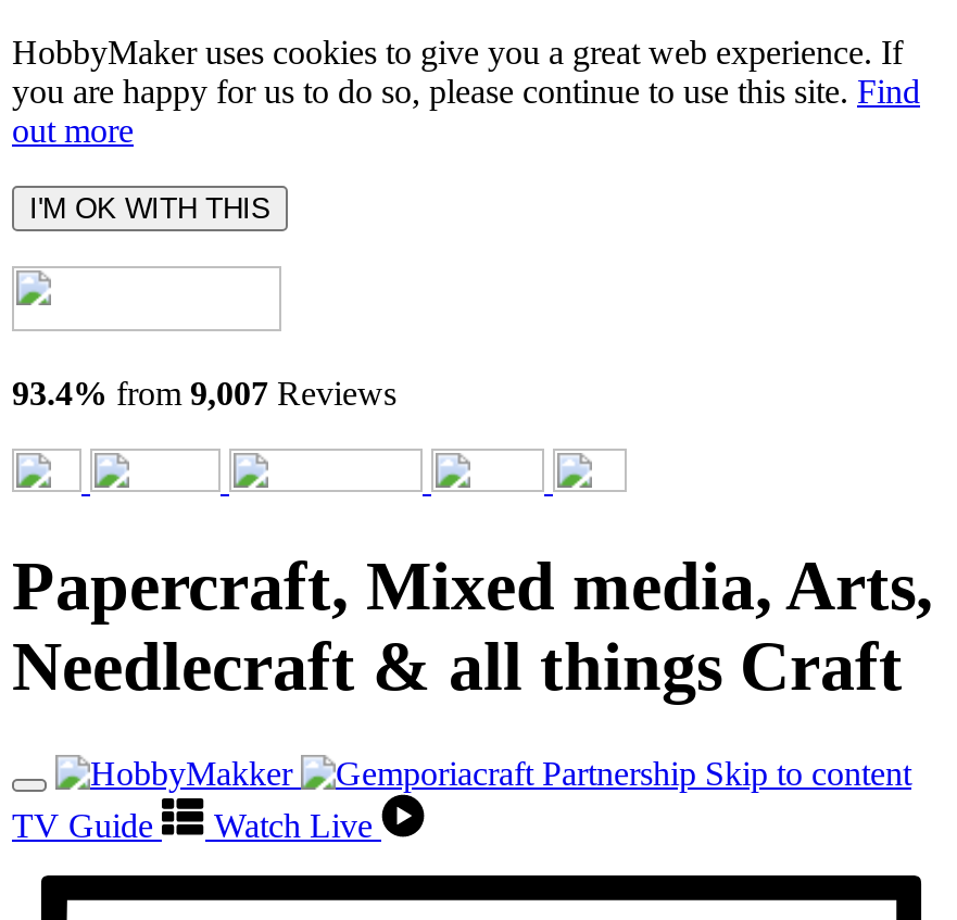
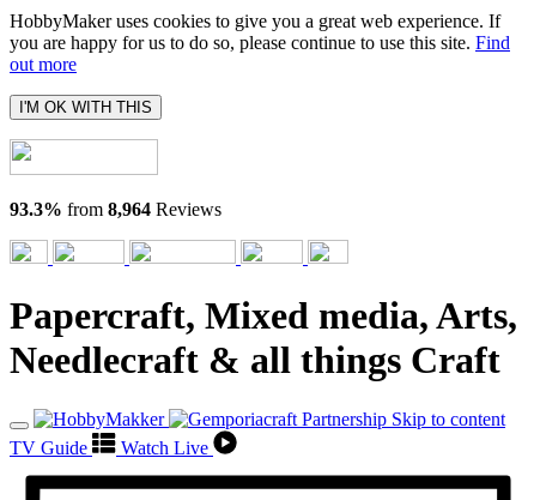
[12,375,396,412] 93.4% from 9,007 Reviews -> [10,199,222,219] 93.3% from 8,964 Reviews

